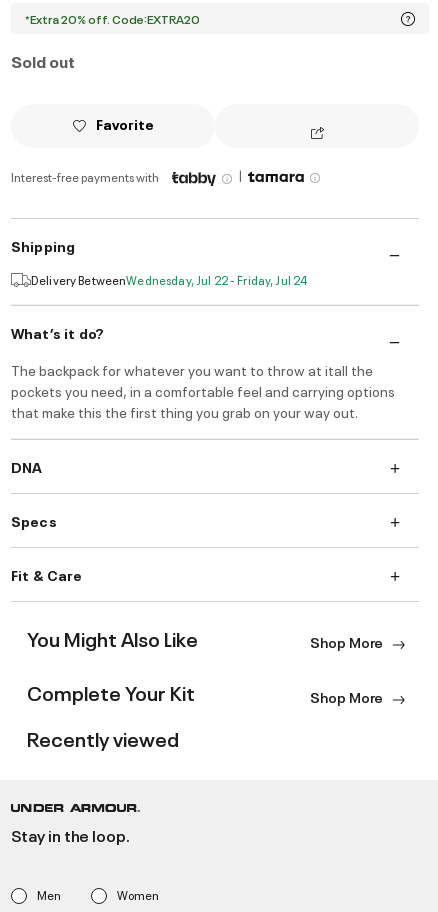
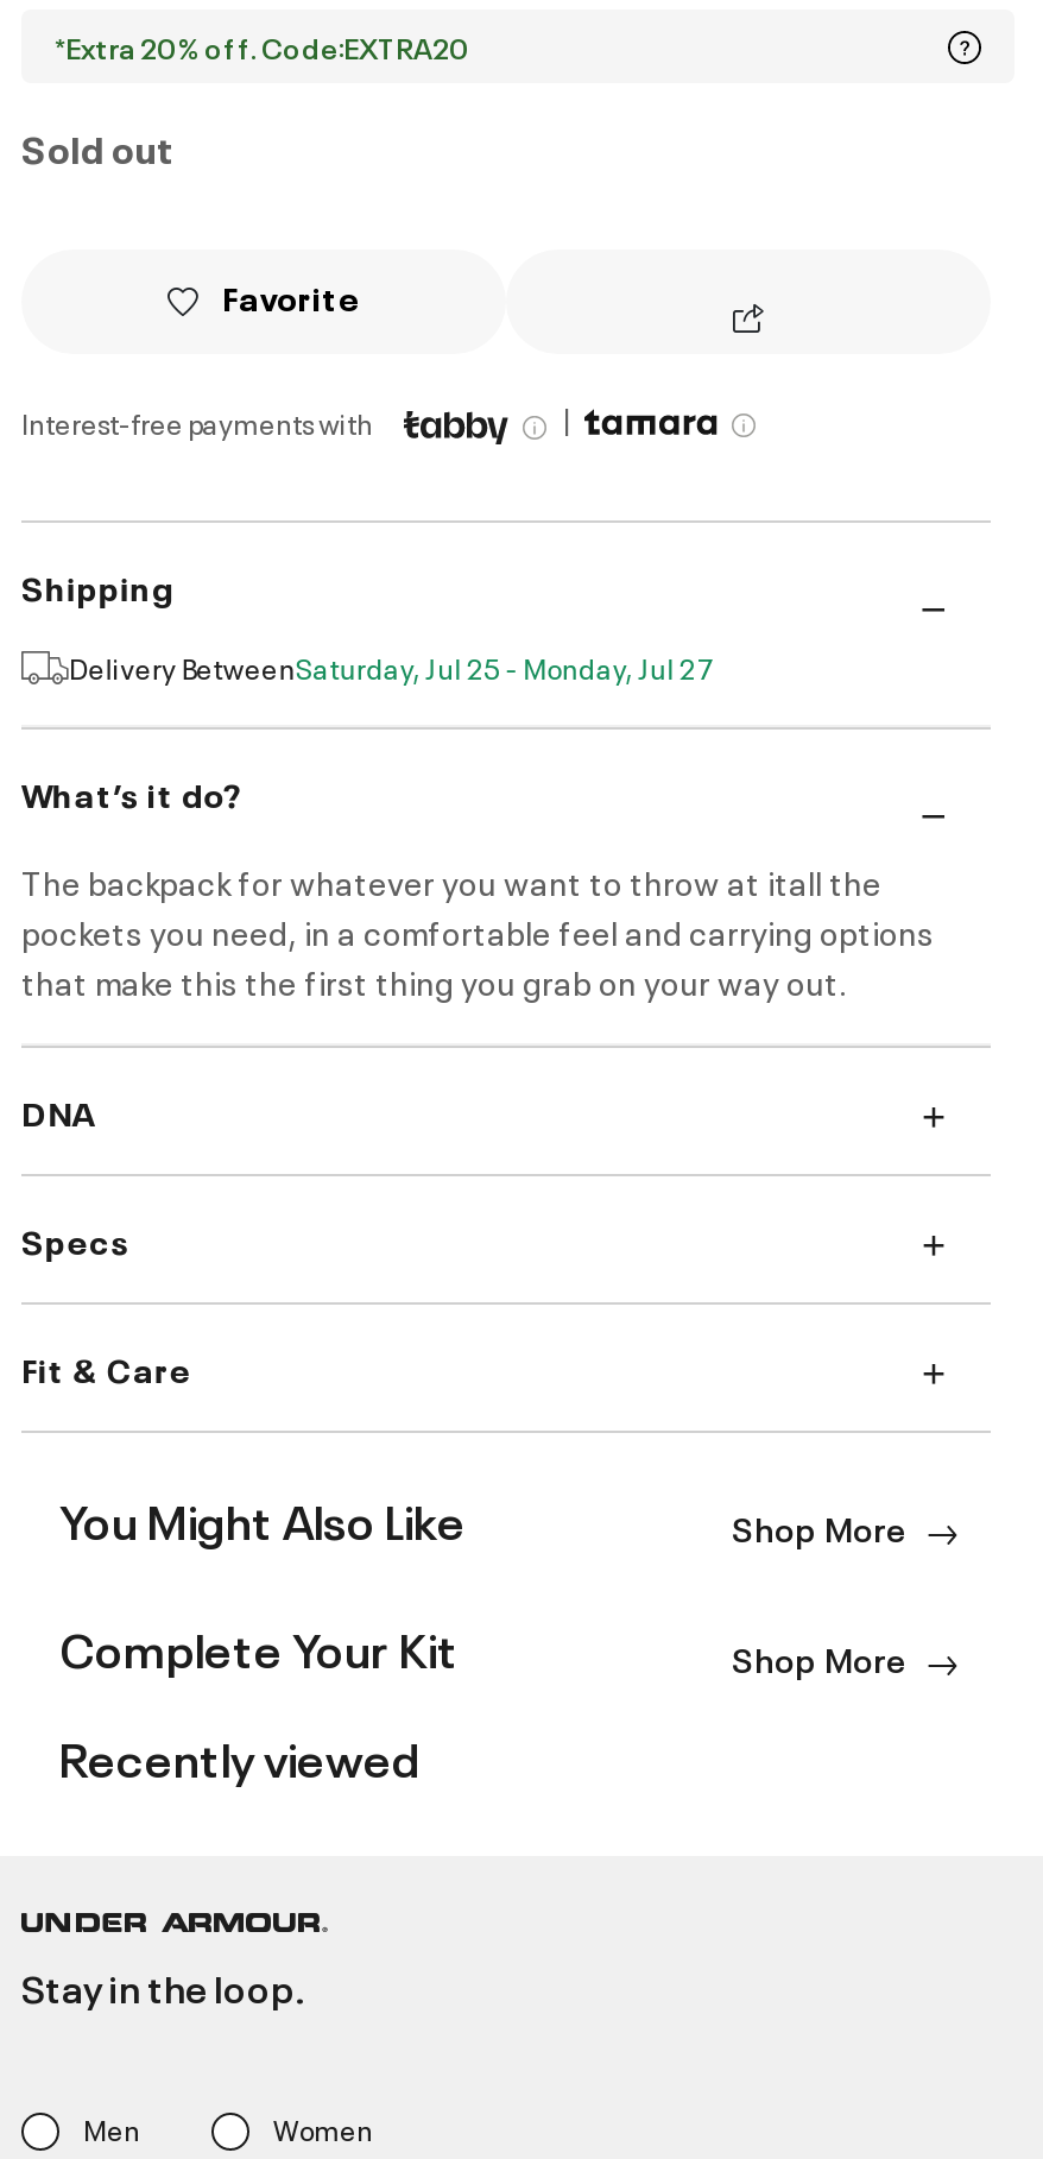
[31,271,307,288] Delivery BetweenWednesday, Jul 22 - Friday, Jul 24 -> [69,647,713,688] Delivery BetweenSaturday, Jul 25 - Monday, Jul 27

